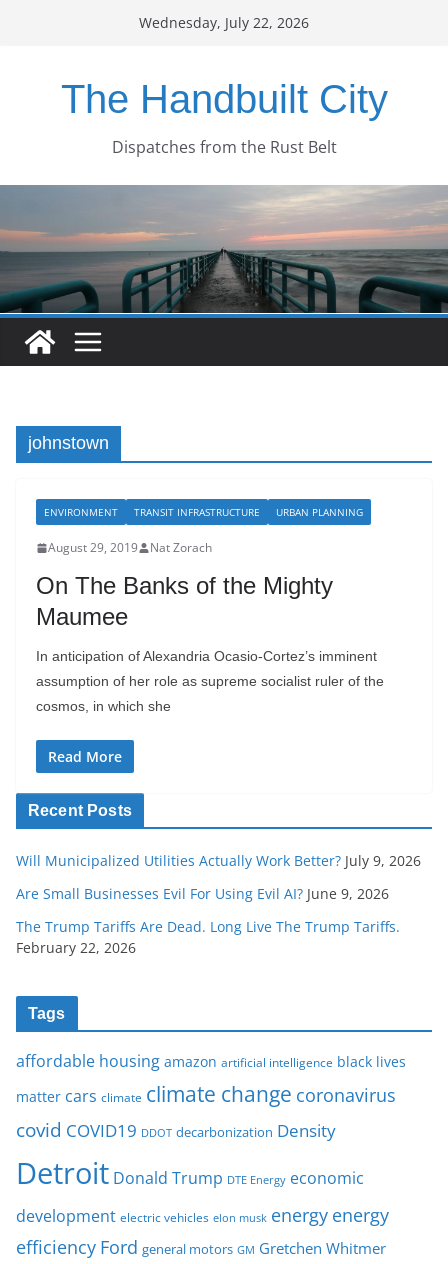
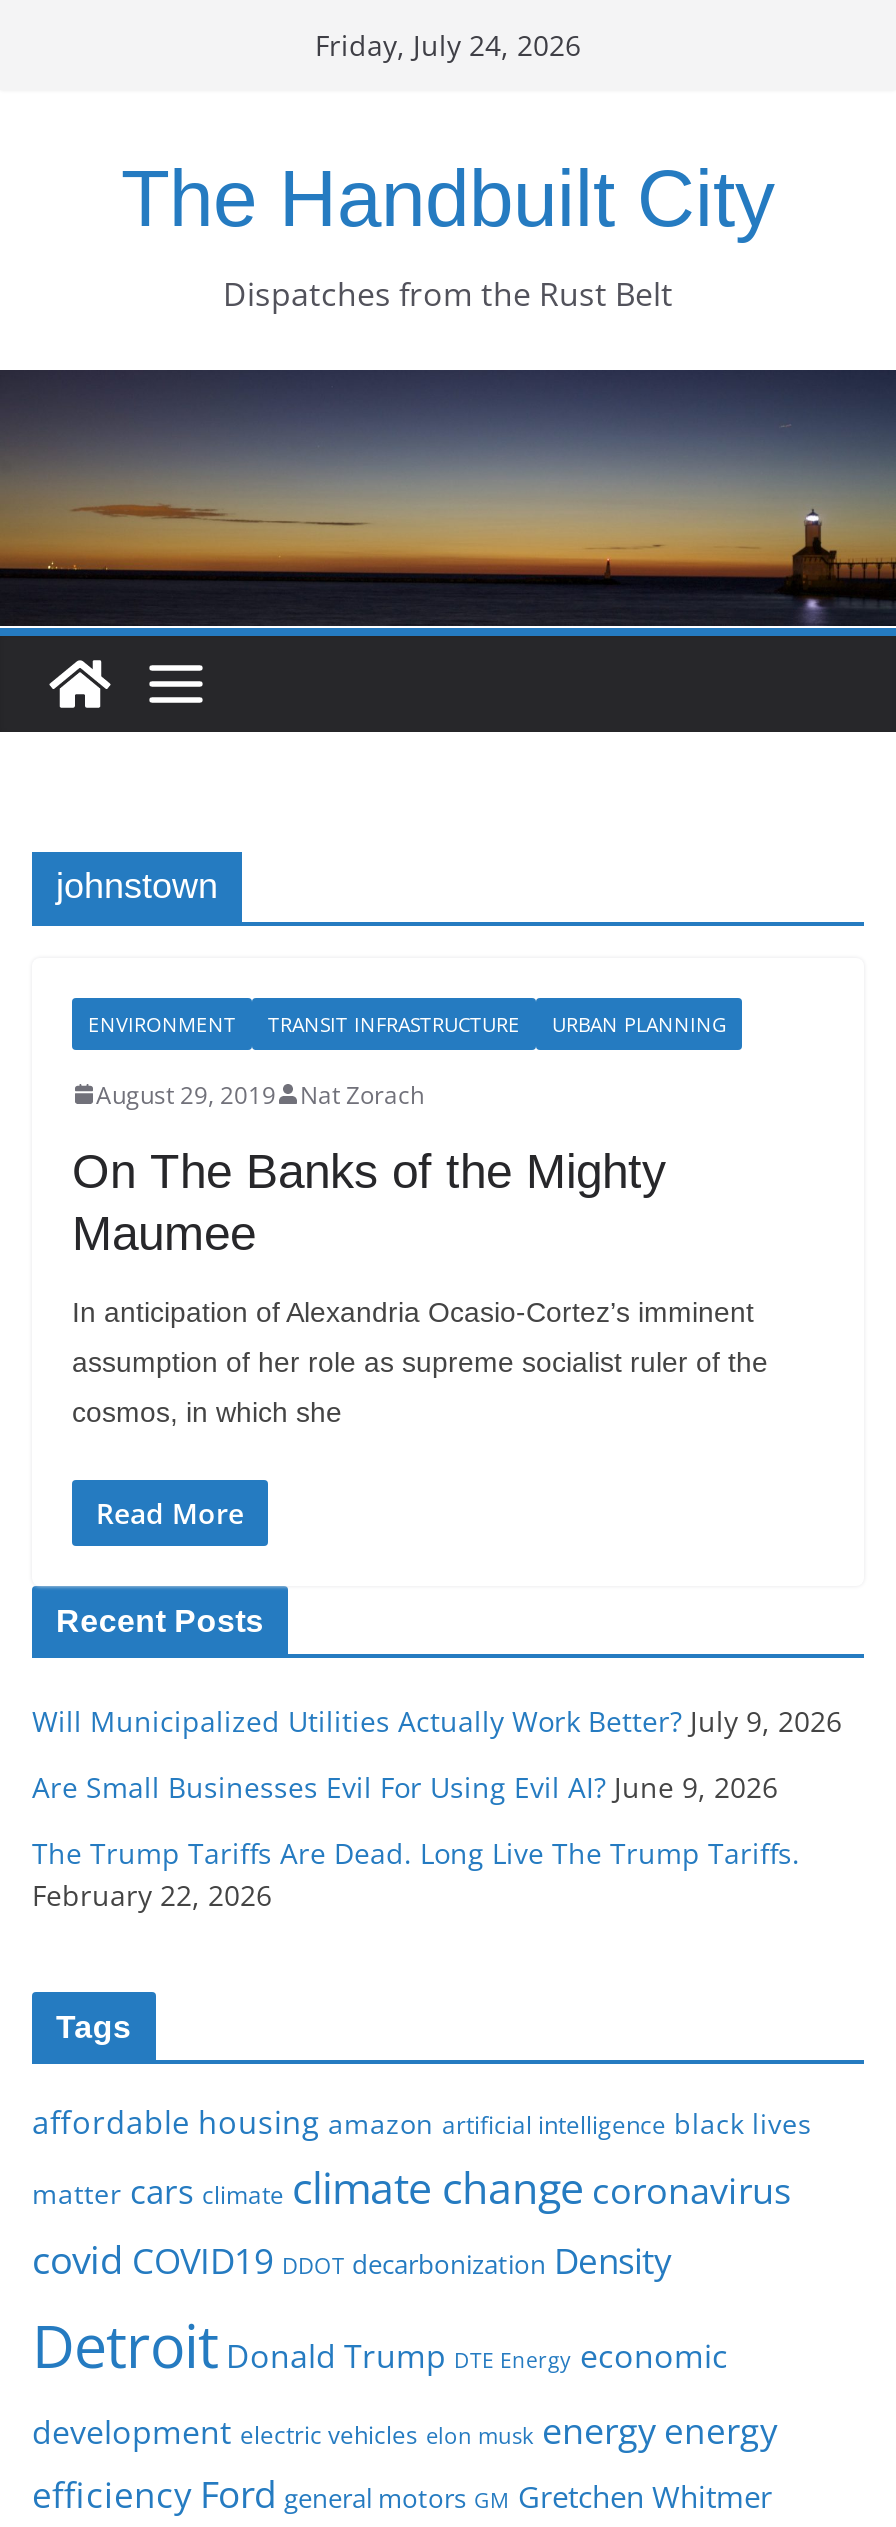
[139,13,309,32] Wednesday, July 22, 2026 -> [315,26,581,64] Friday, July 24, 2026
[3,185,445,313] [image] -> [6,368,890,626] [image]

